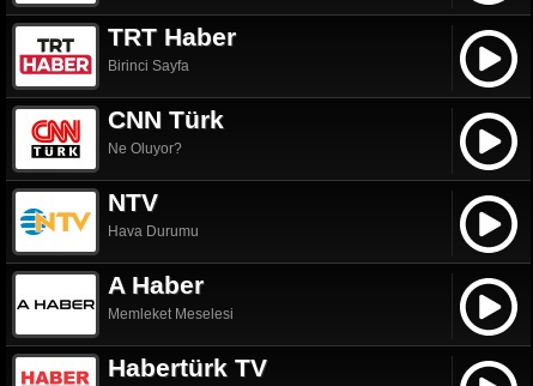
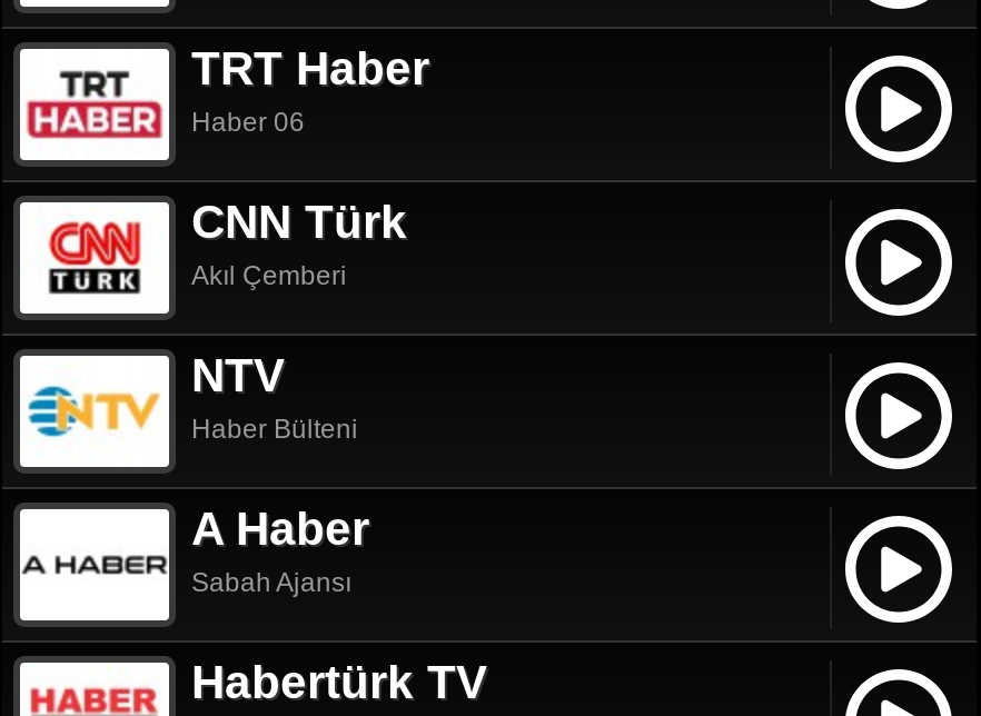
[108,58,189,74] Birinci Sayfa -> [191,107,305,138] Haber 06
[108,140,182,157] Ne Oluyor? -> [191,260,347,291] Akıl Çemberi
[108,223,199,240] Hava Durumu -> [191,414,358,445] Haber Bülteni
[108,306,234,322] Memleket Meselesi -> [191,567,351,598] Sabah Ajansı

